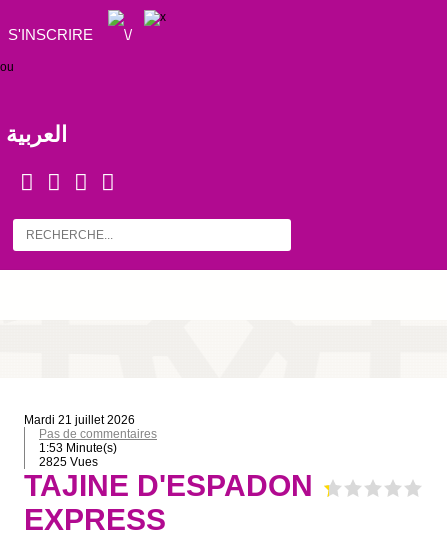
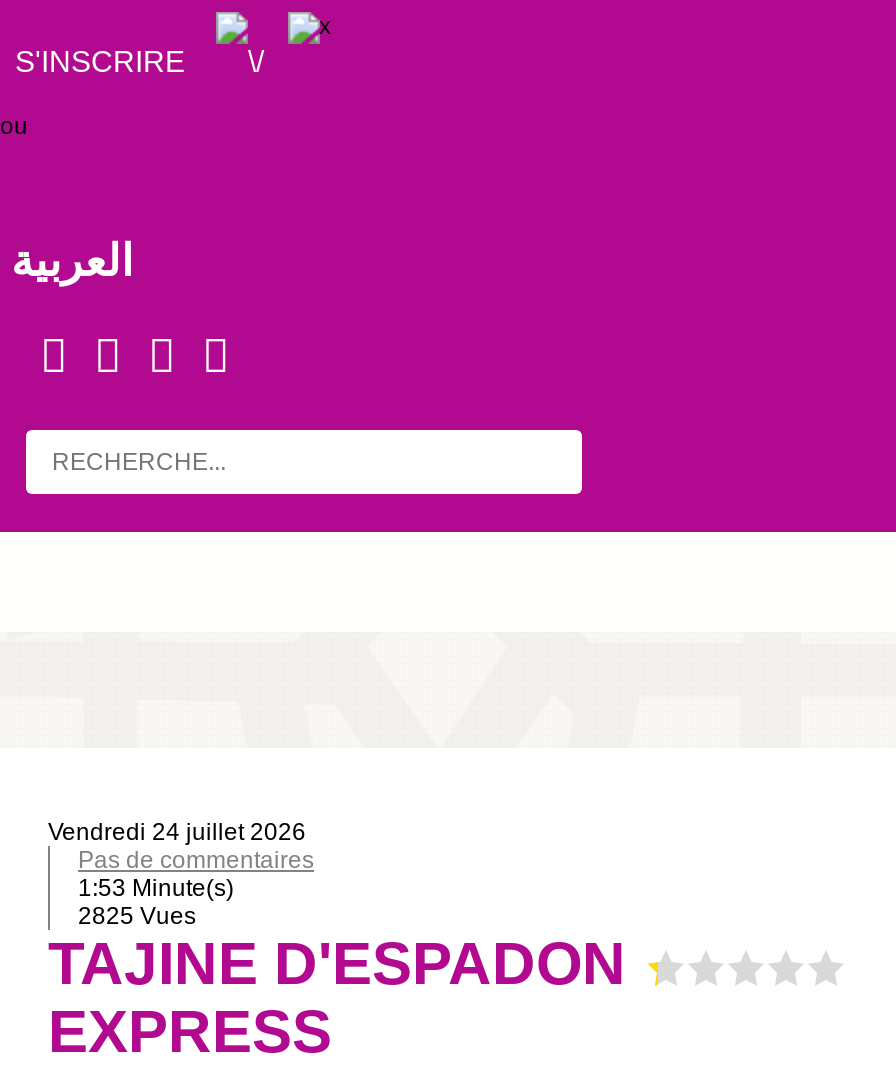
[34,413,135,427] mardi 21 juillet 2026 -> [62,818,306,846] vendredi 24 juillet 2026

